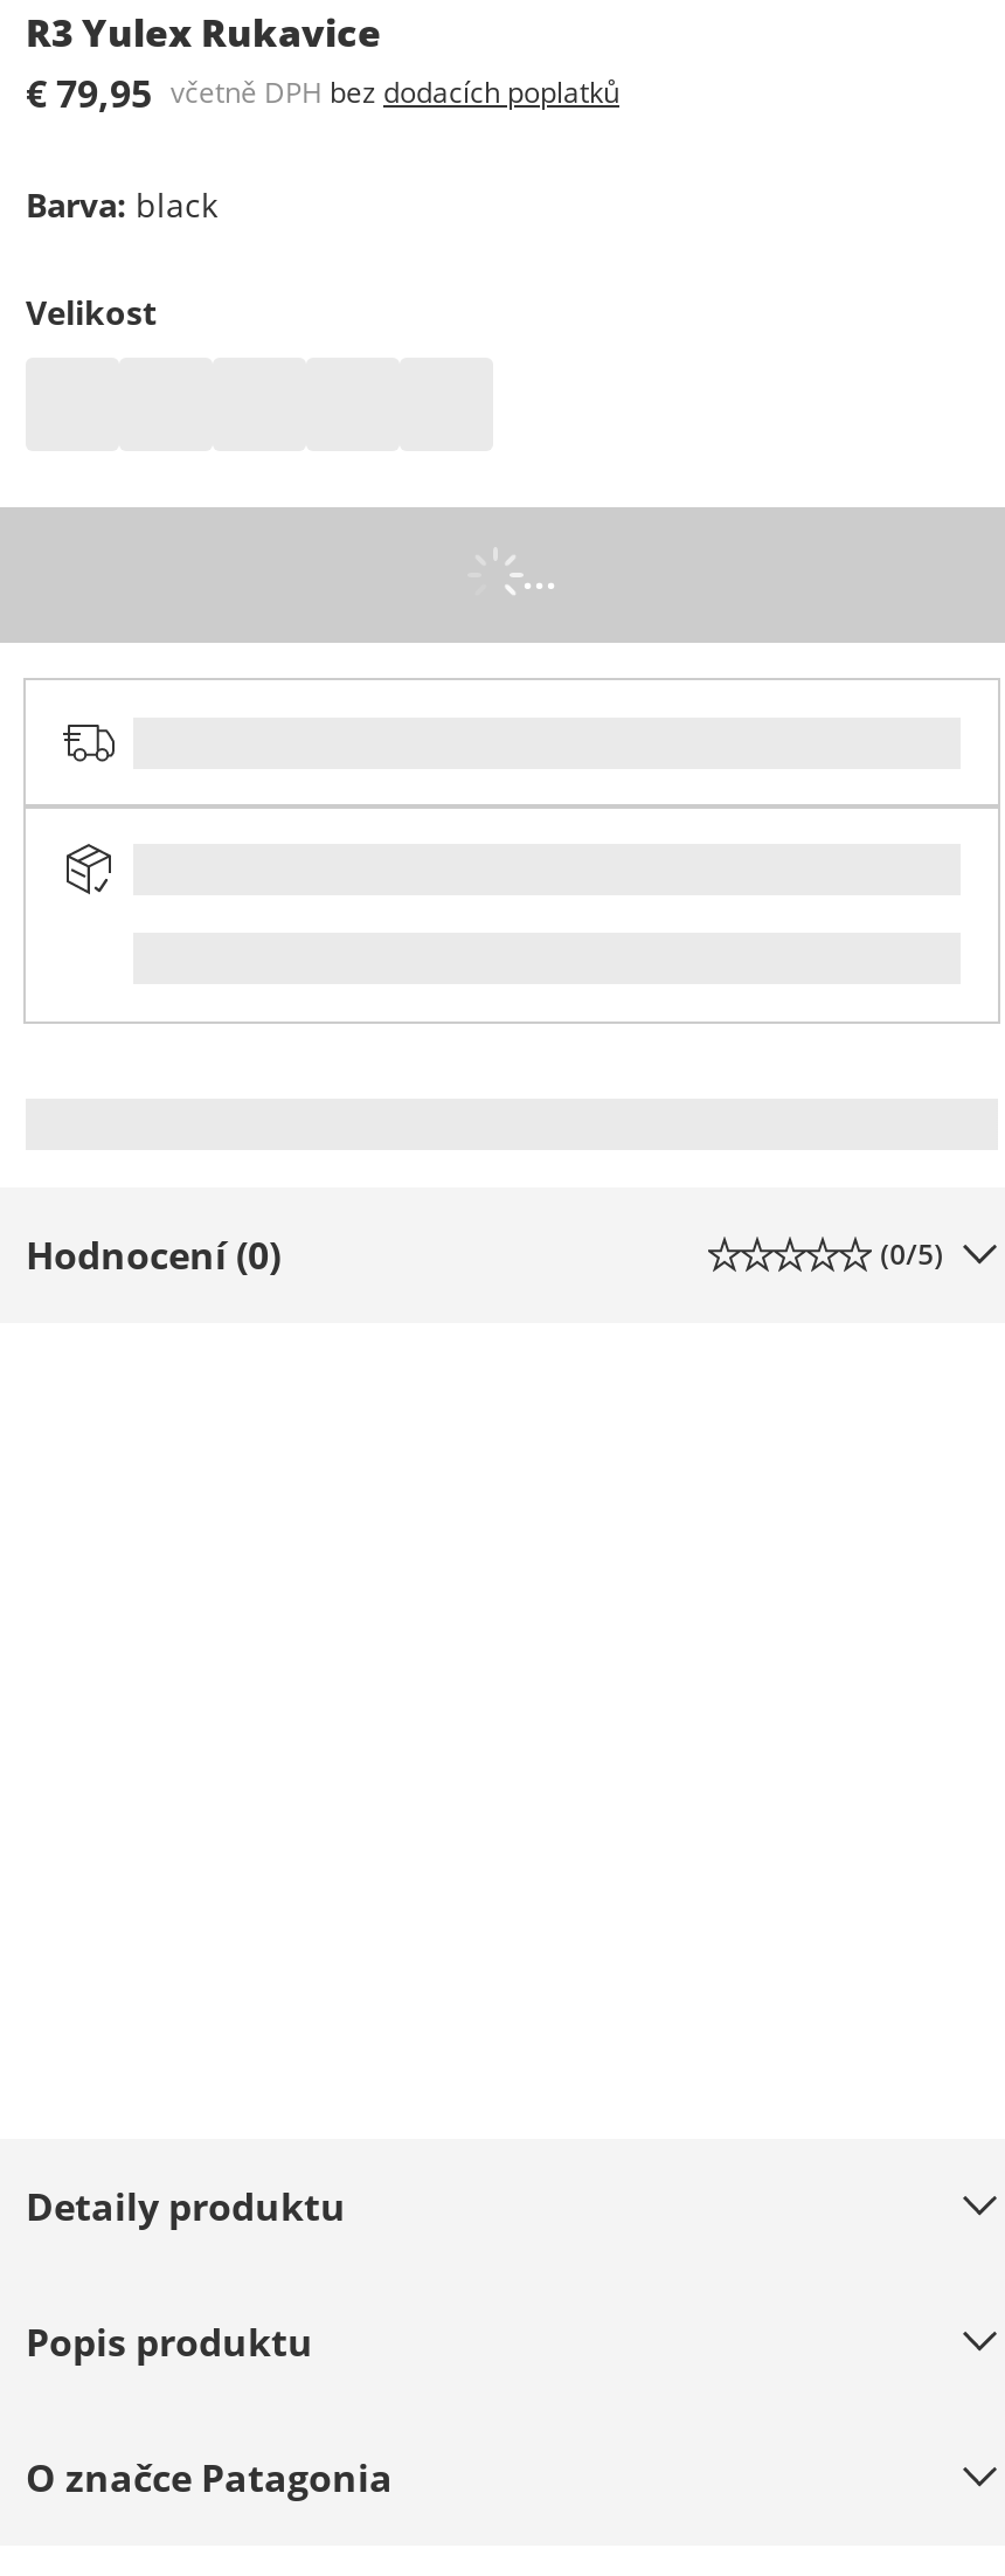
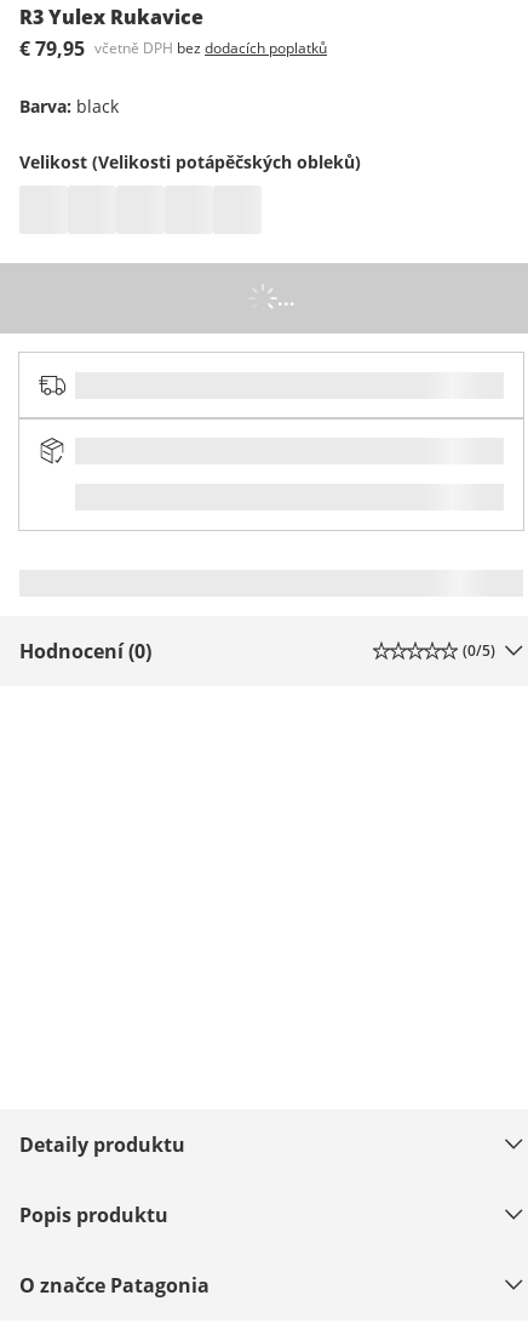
[26,290,157,334] Velikost -> [19,150,361,173] Velikost (Velikosti potápěčských obleků)

